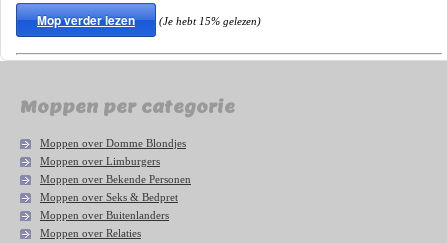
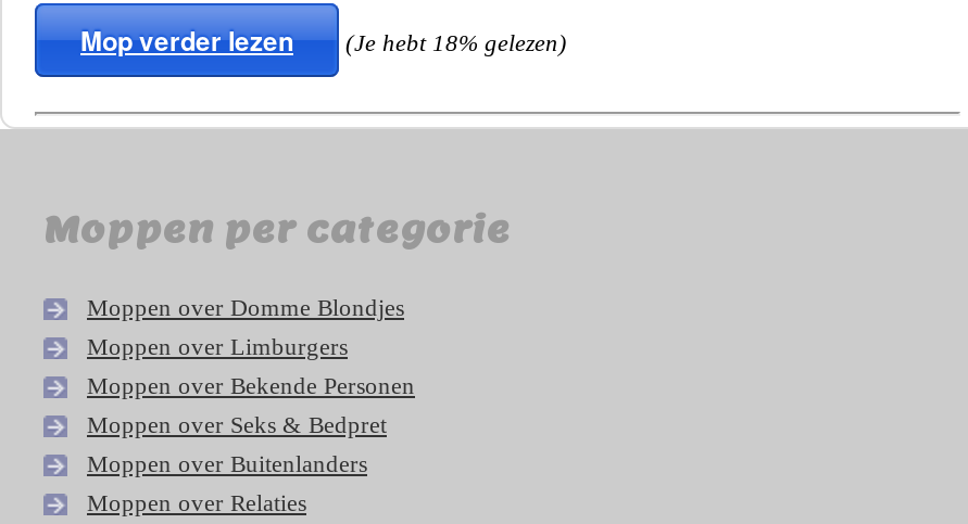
[159,15,261,27] (Je hebt 15% gelezen) -> [345,29,567,55] (Je hebt 18% gelezen)

